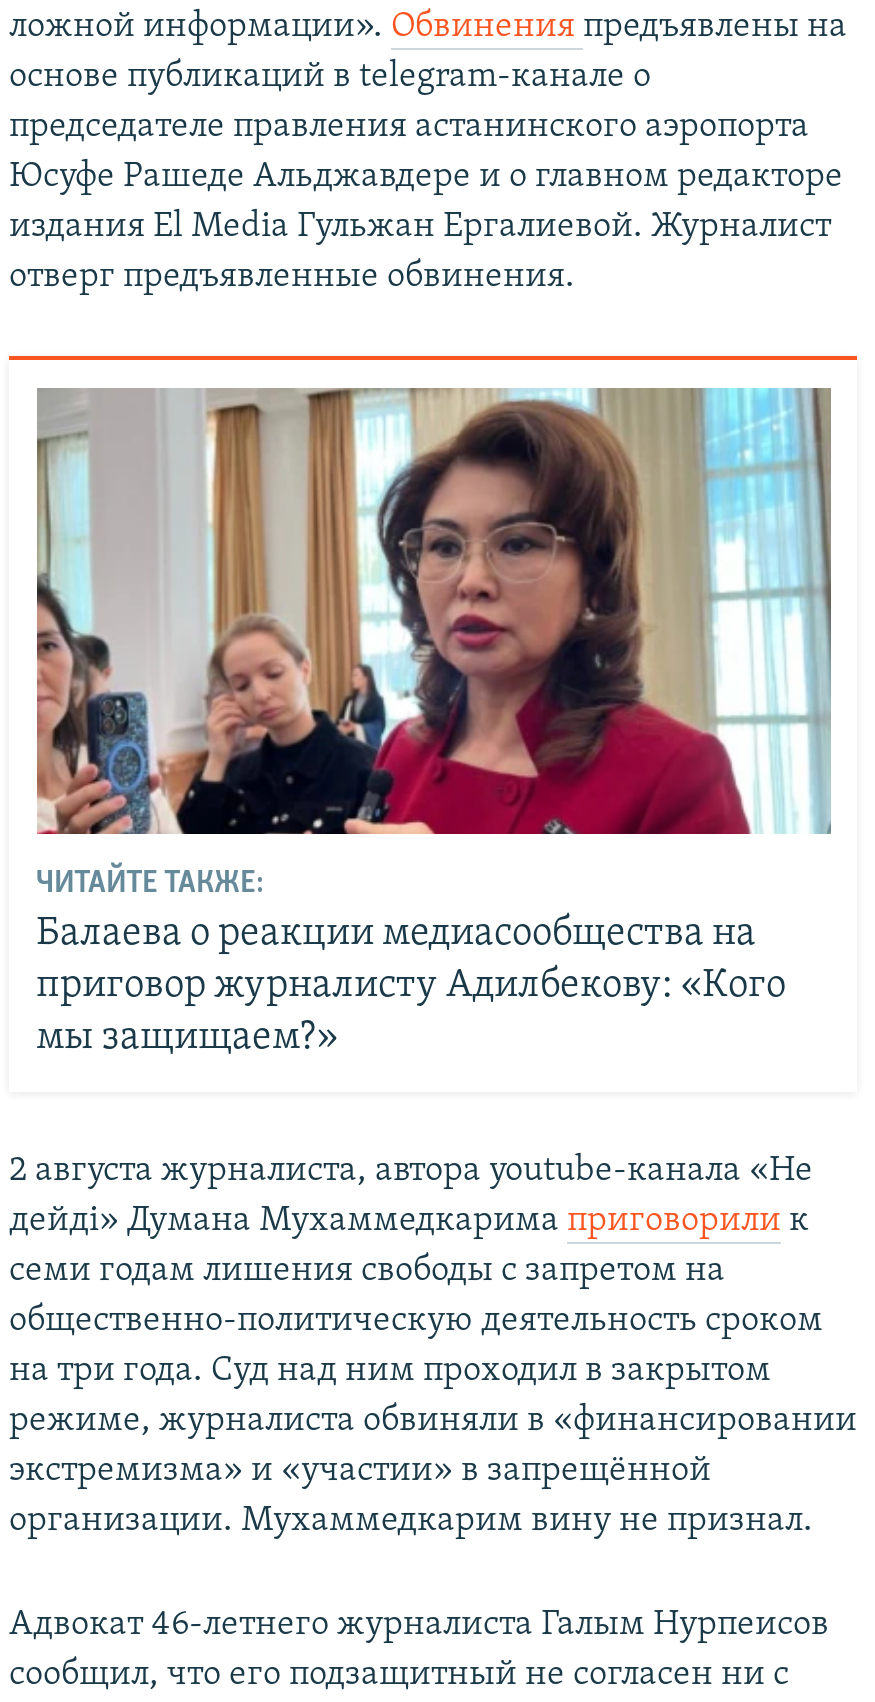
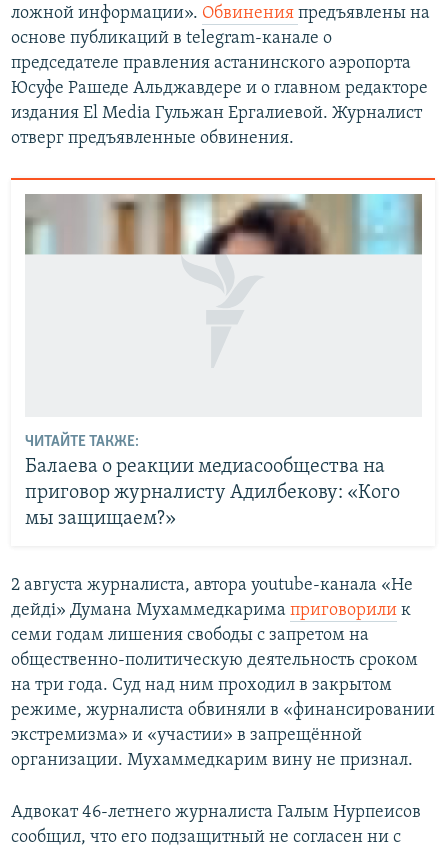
[35,388,833,836] [image] -> [25,193,422,417] [image]

